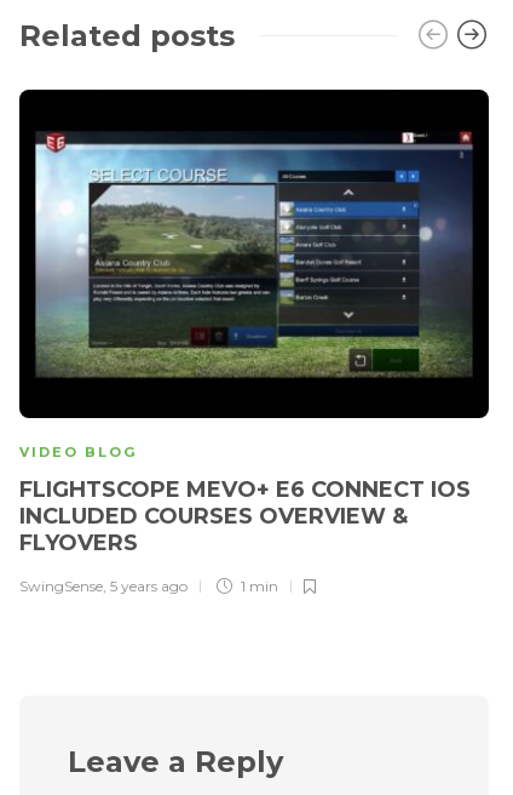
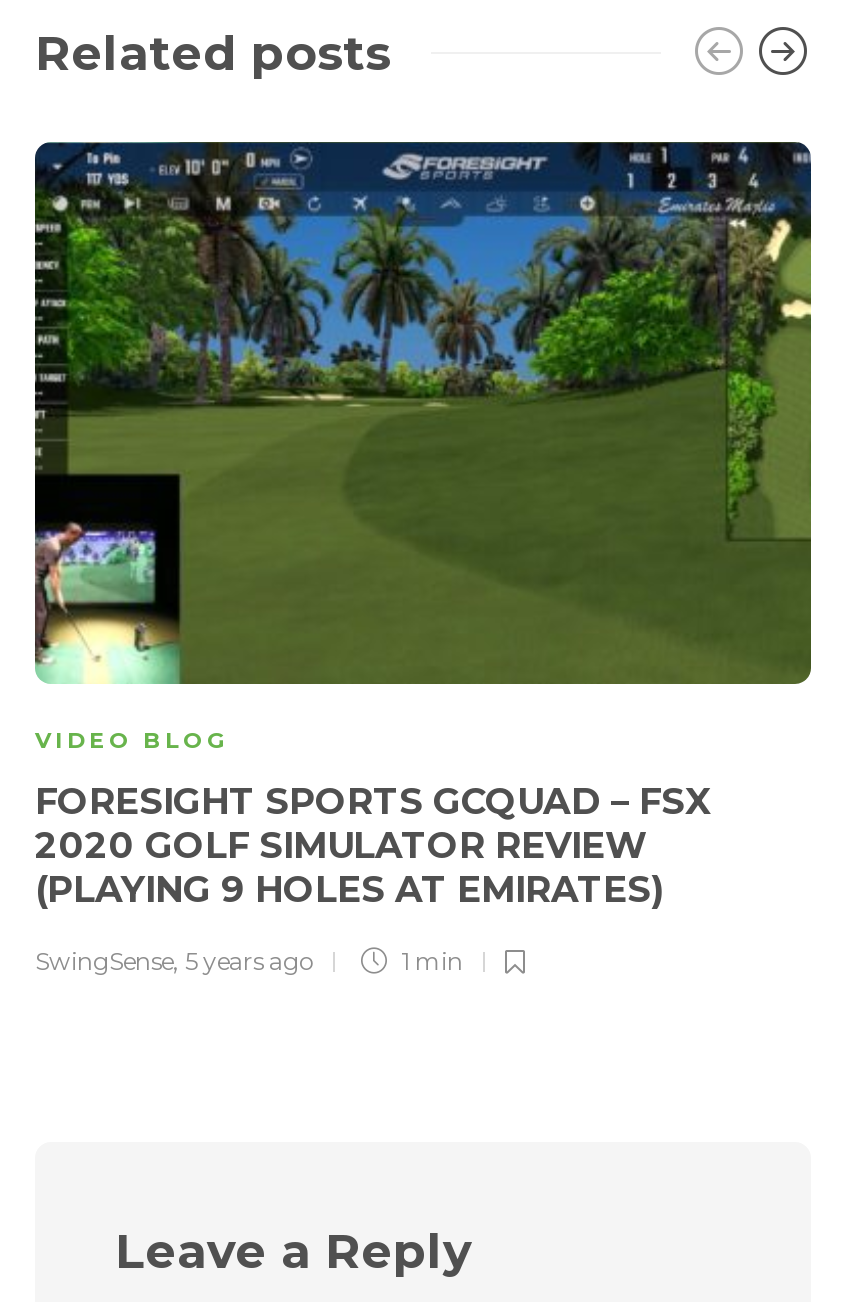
[18,88,490,419] [image] -> [33,140,813,686] [image]
[19,477,471,556] FLIGHTSCOPE MEVO+ E6 CONNECT IOS | INCLUDED COURSES OVERVIEW & | FLYOVERS -> [35,780,711,912] FORESIGHT SPORTS GCQUAD – FSX | 2020 GOLF SIMULATOR REVIEW | (PLAYING 9 HOLES AT EMIRATES)

